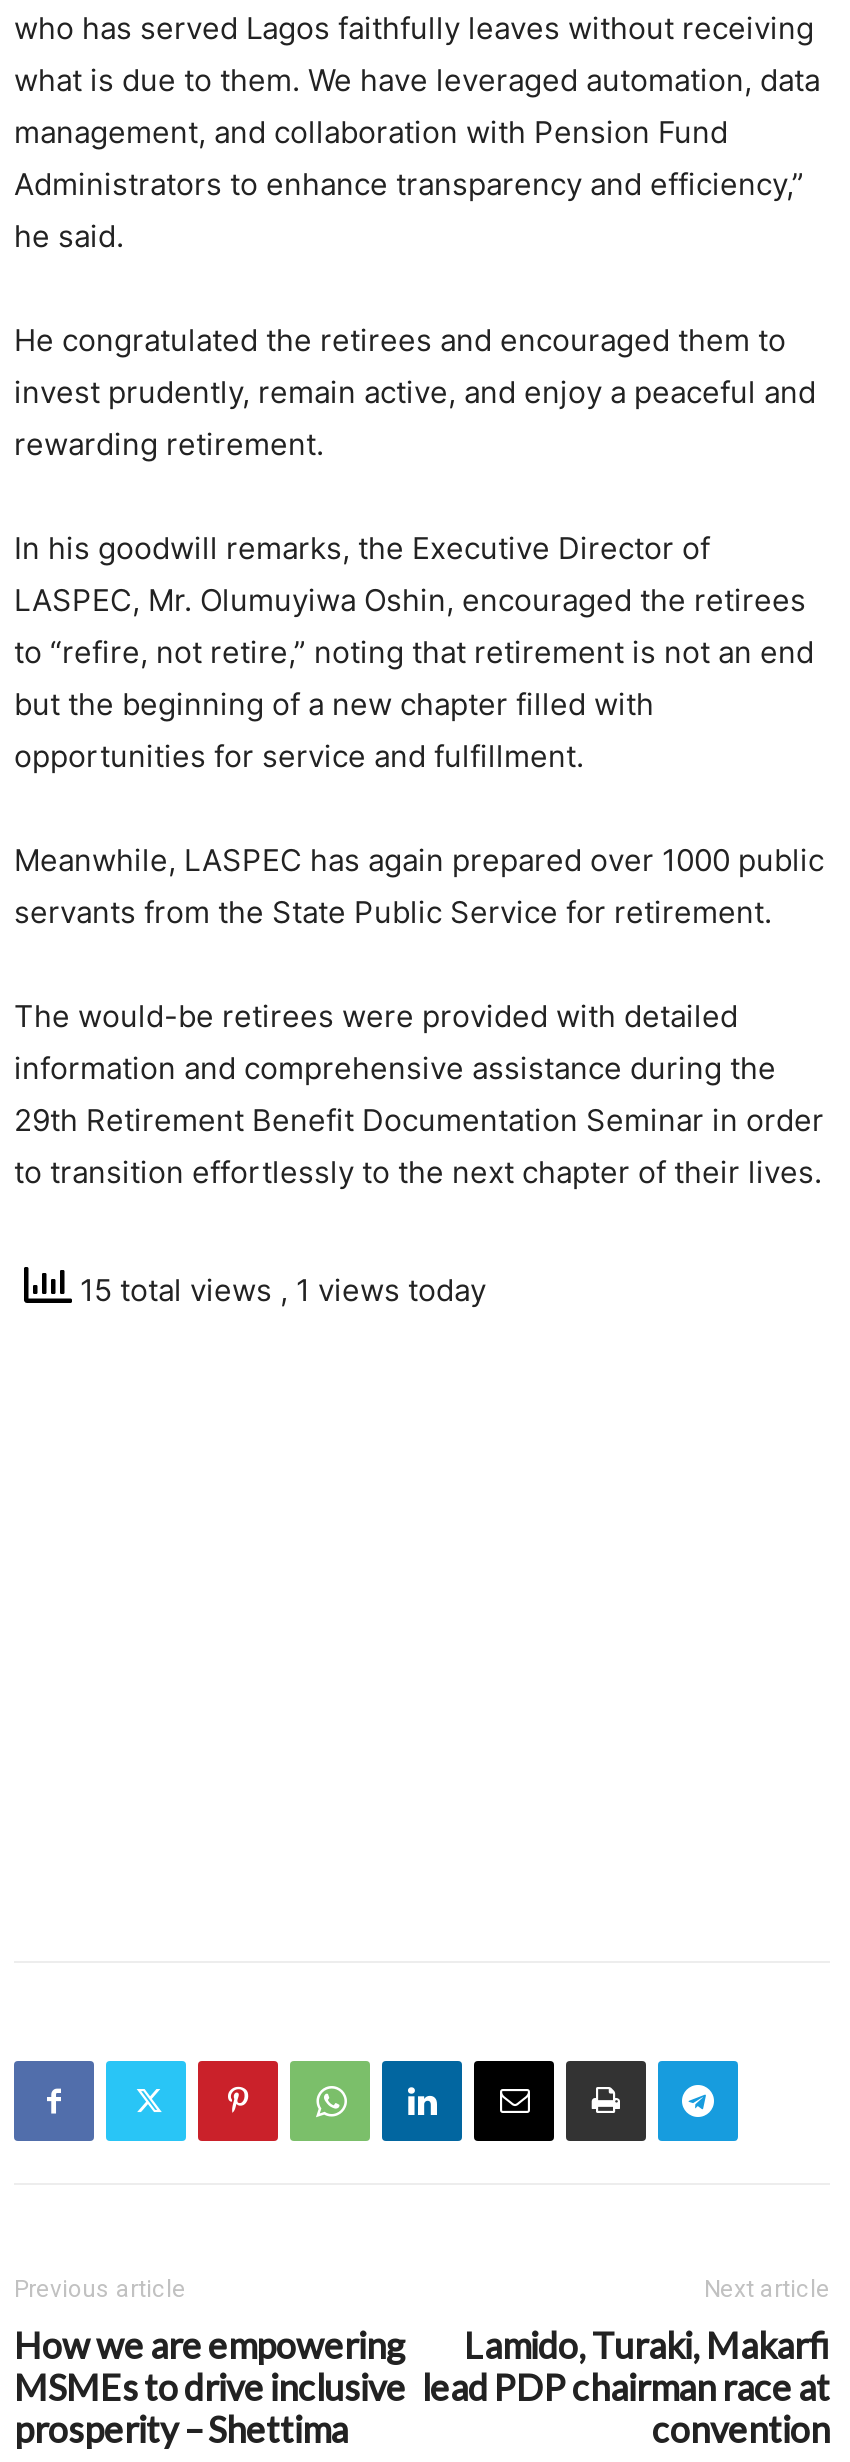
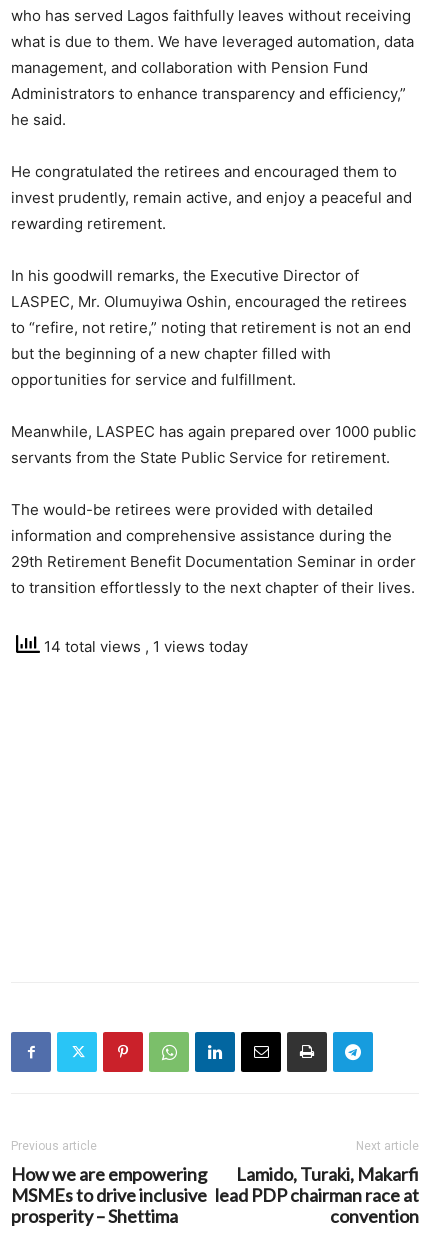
[72,1271,486,1309] 15 total views, 1 views today -> [40,637,248,656] 14 total views, 1 views today

